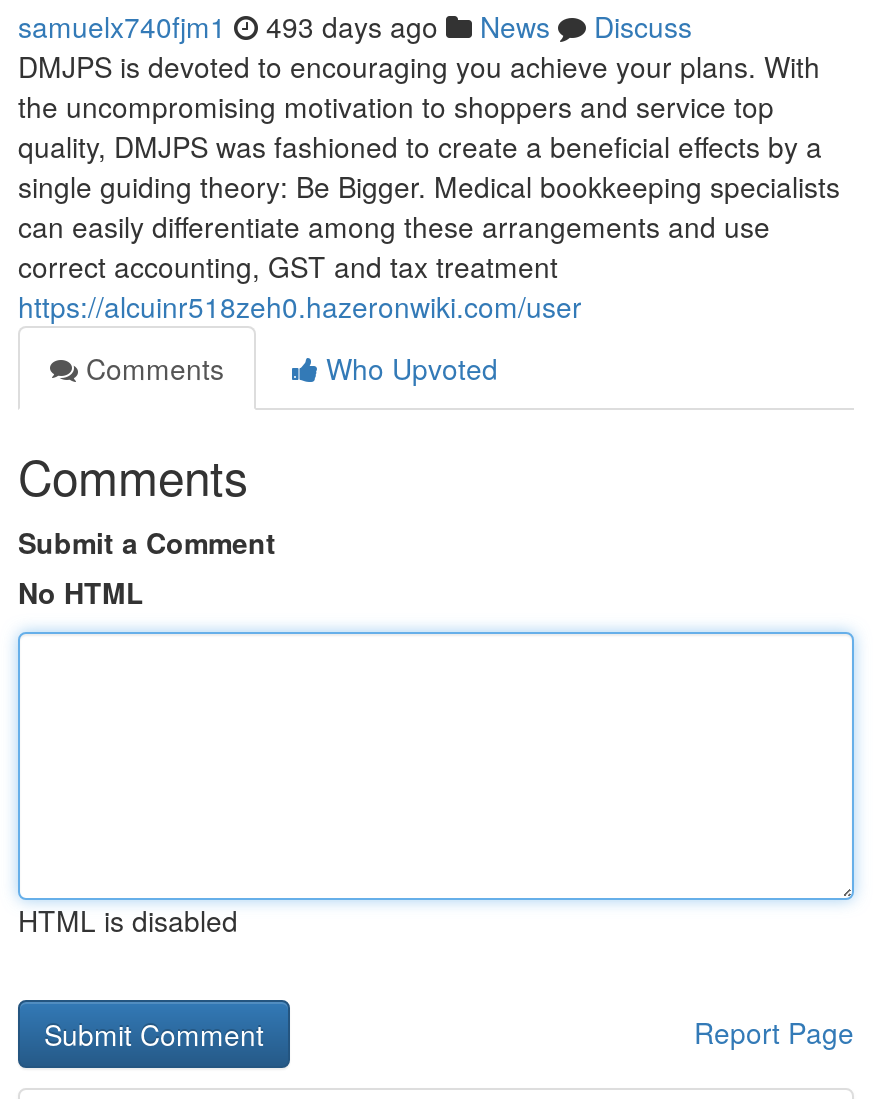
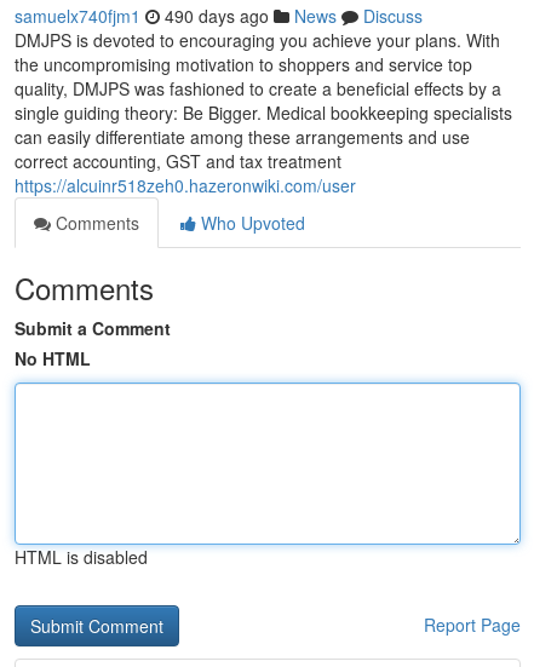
[18,6,692,46] samuelx740fjm1 493 days ago News Discuss -> [15,4,423,28] samuelx740fjm1 490 days ago News Discuss

